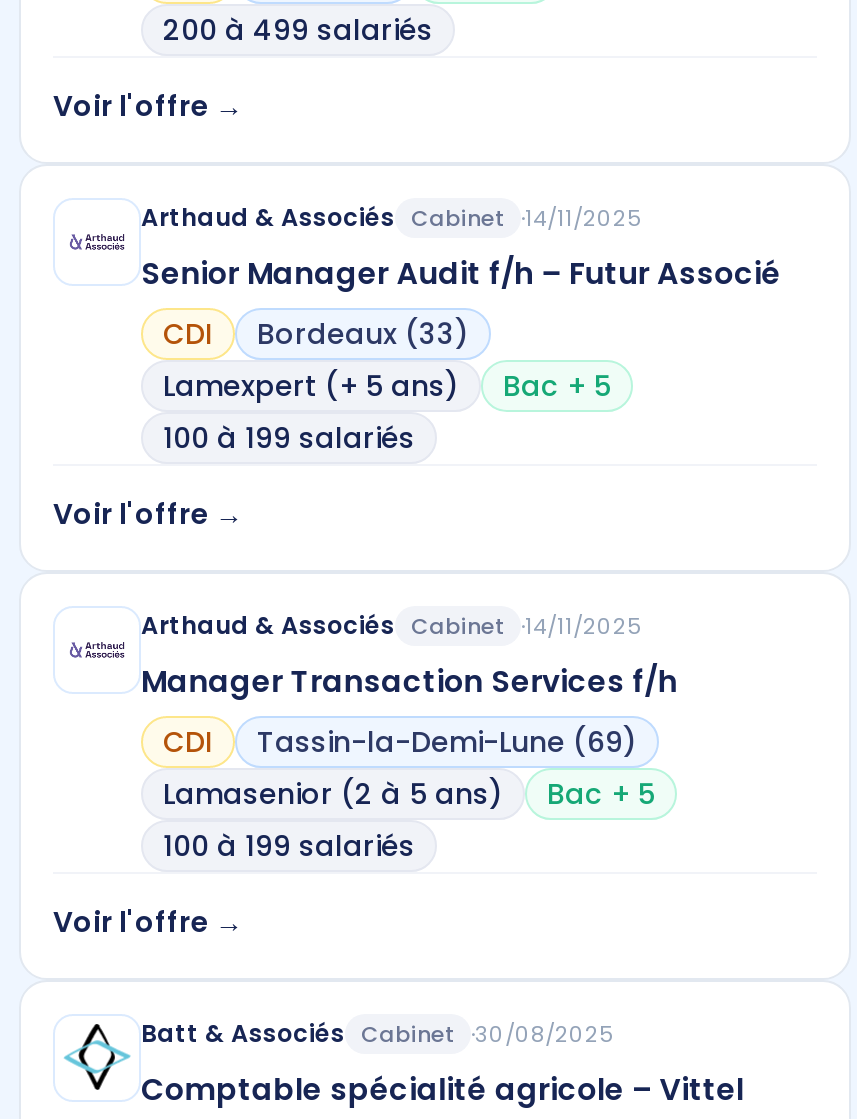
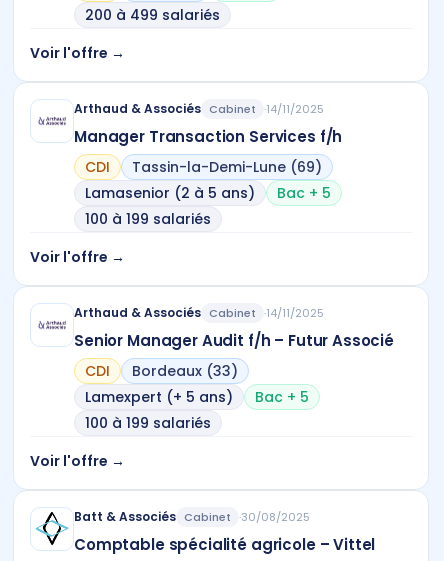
moved [141,252,781,294] -> [74,330,394,351]: Senior Manager Audit f/h – Futur Associé
moved [163,314,469,406] -> [85,361,238,407]: Bordeaux (33) | Lamexpert (+ 5 ans)
moved [141,660,677,702] -> [74,126,342,147]: Manager Transaction Services f/h
moved [163,722,637,814] -> [85,157,322,203]: Tassin-la-Demi-Lune (69) | Lamasenior (2 à 5 ans)

